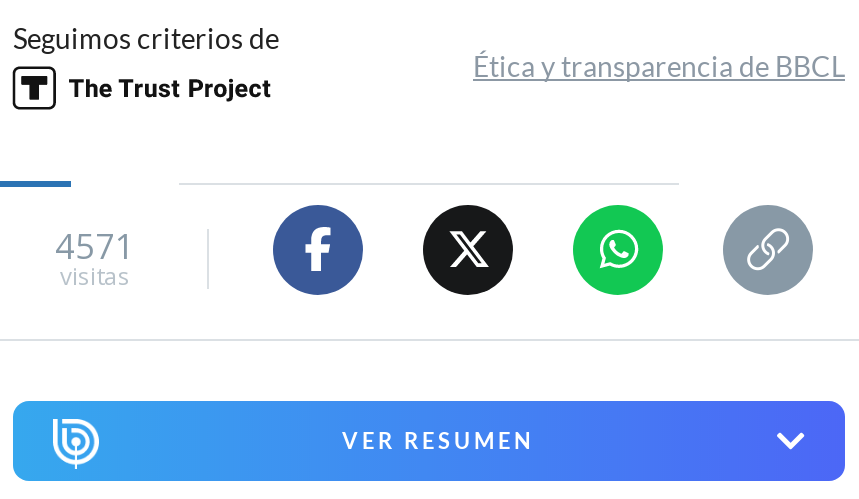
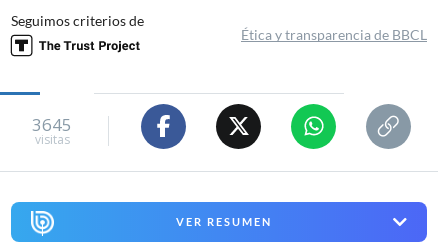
[55,223,135,269] 4571 -> [32,113,72,136] 3645

